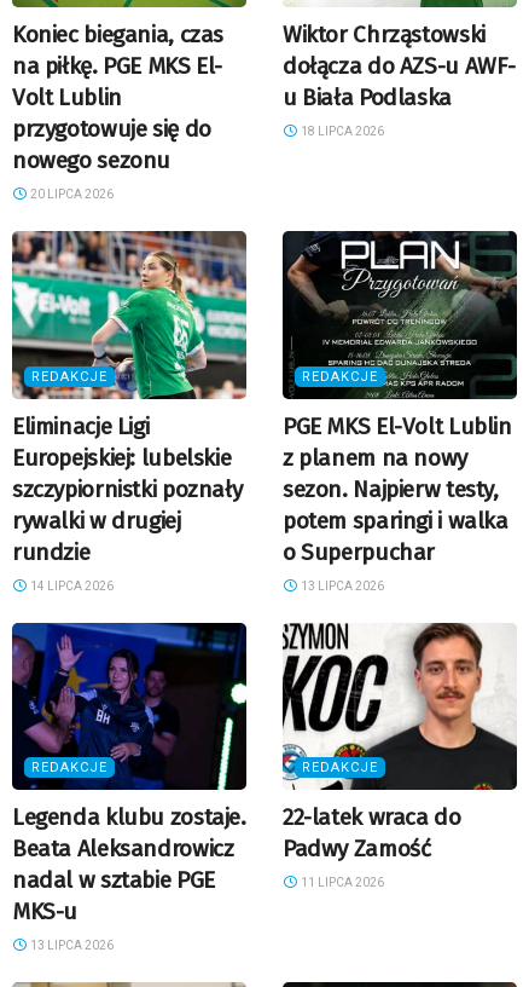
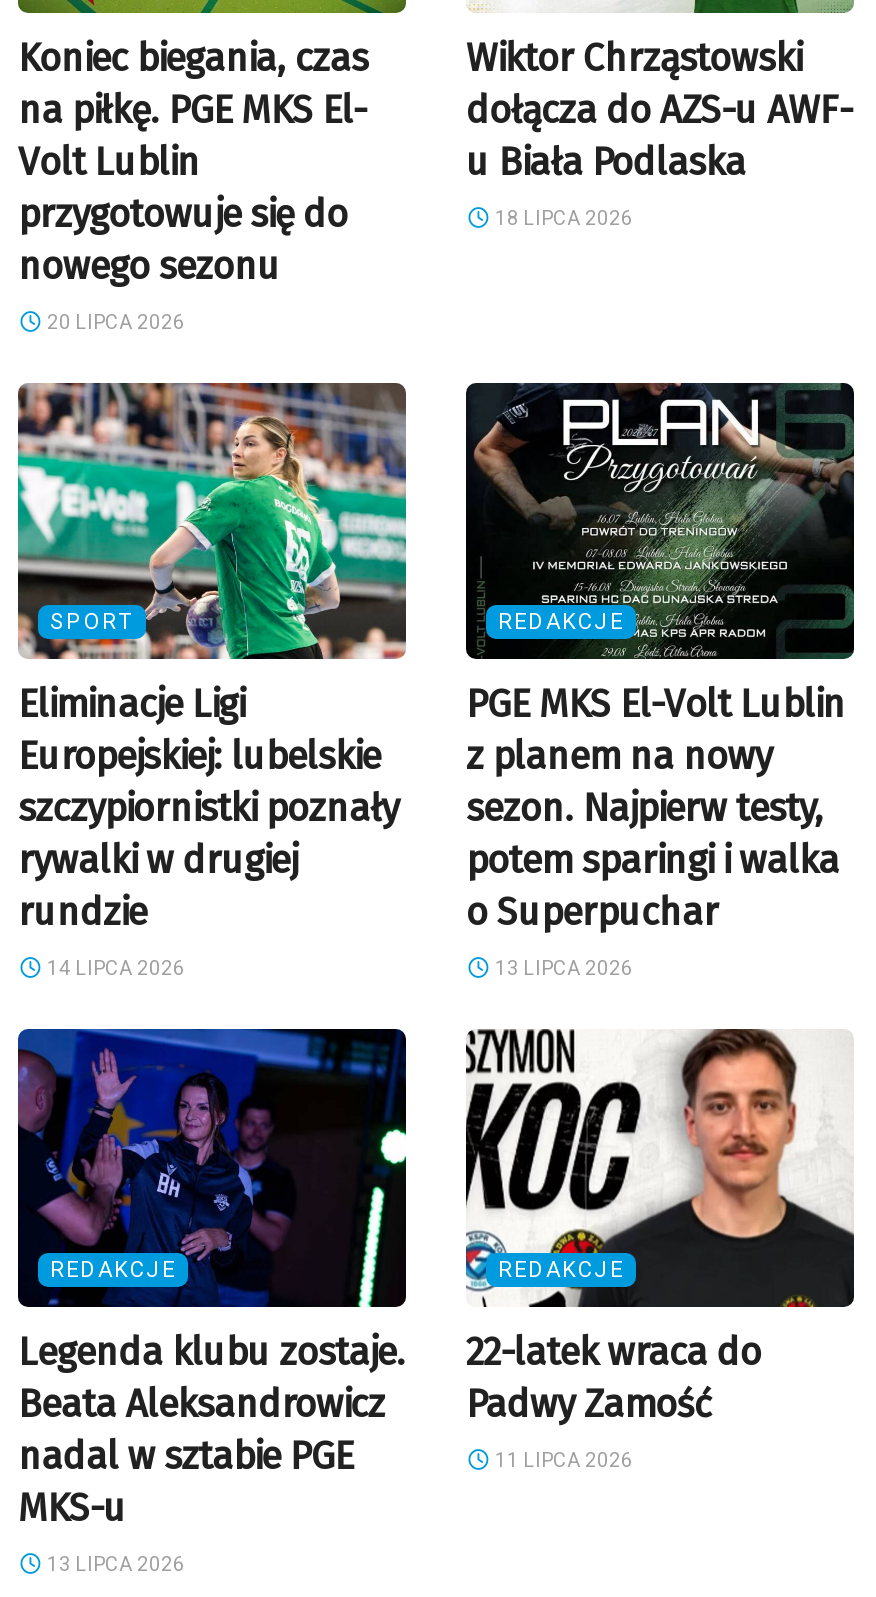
[31,369,107,384] REDAKCJE -> [50,609,134,635] SPORT

